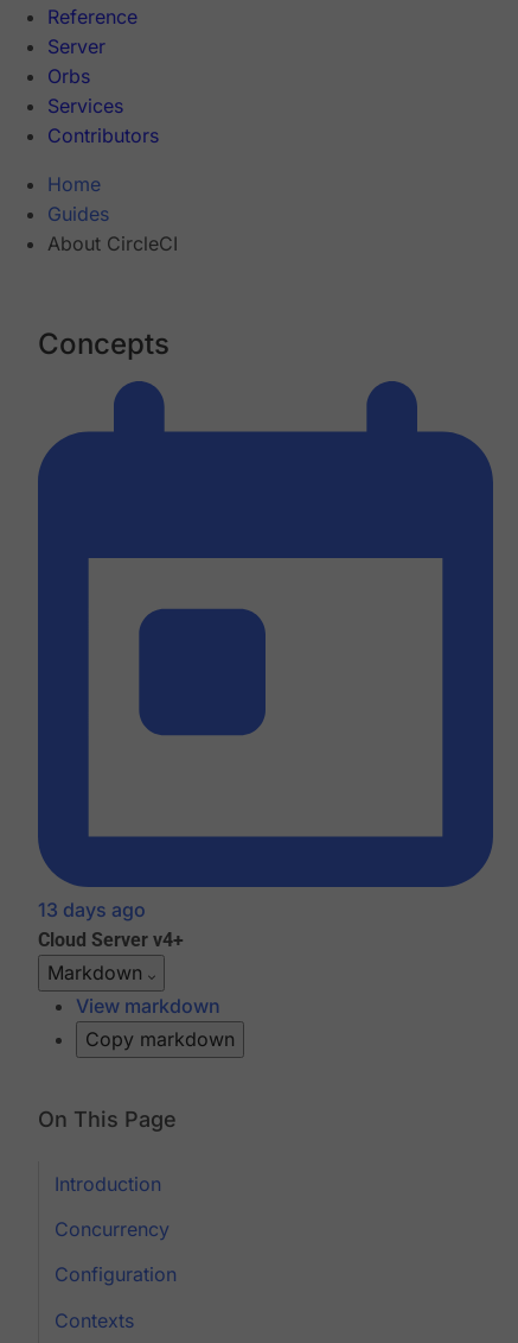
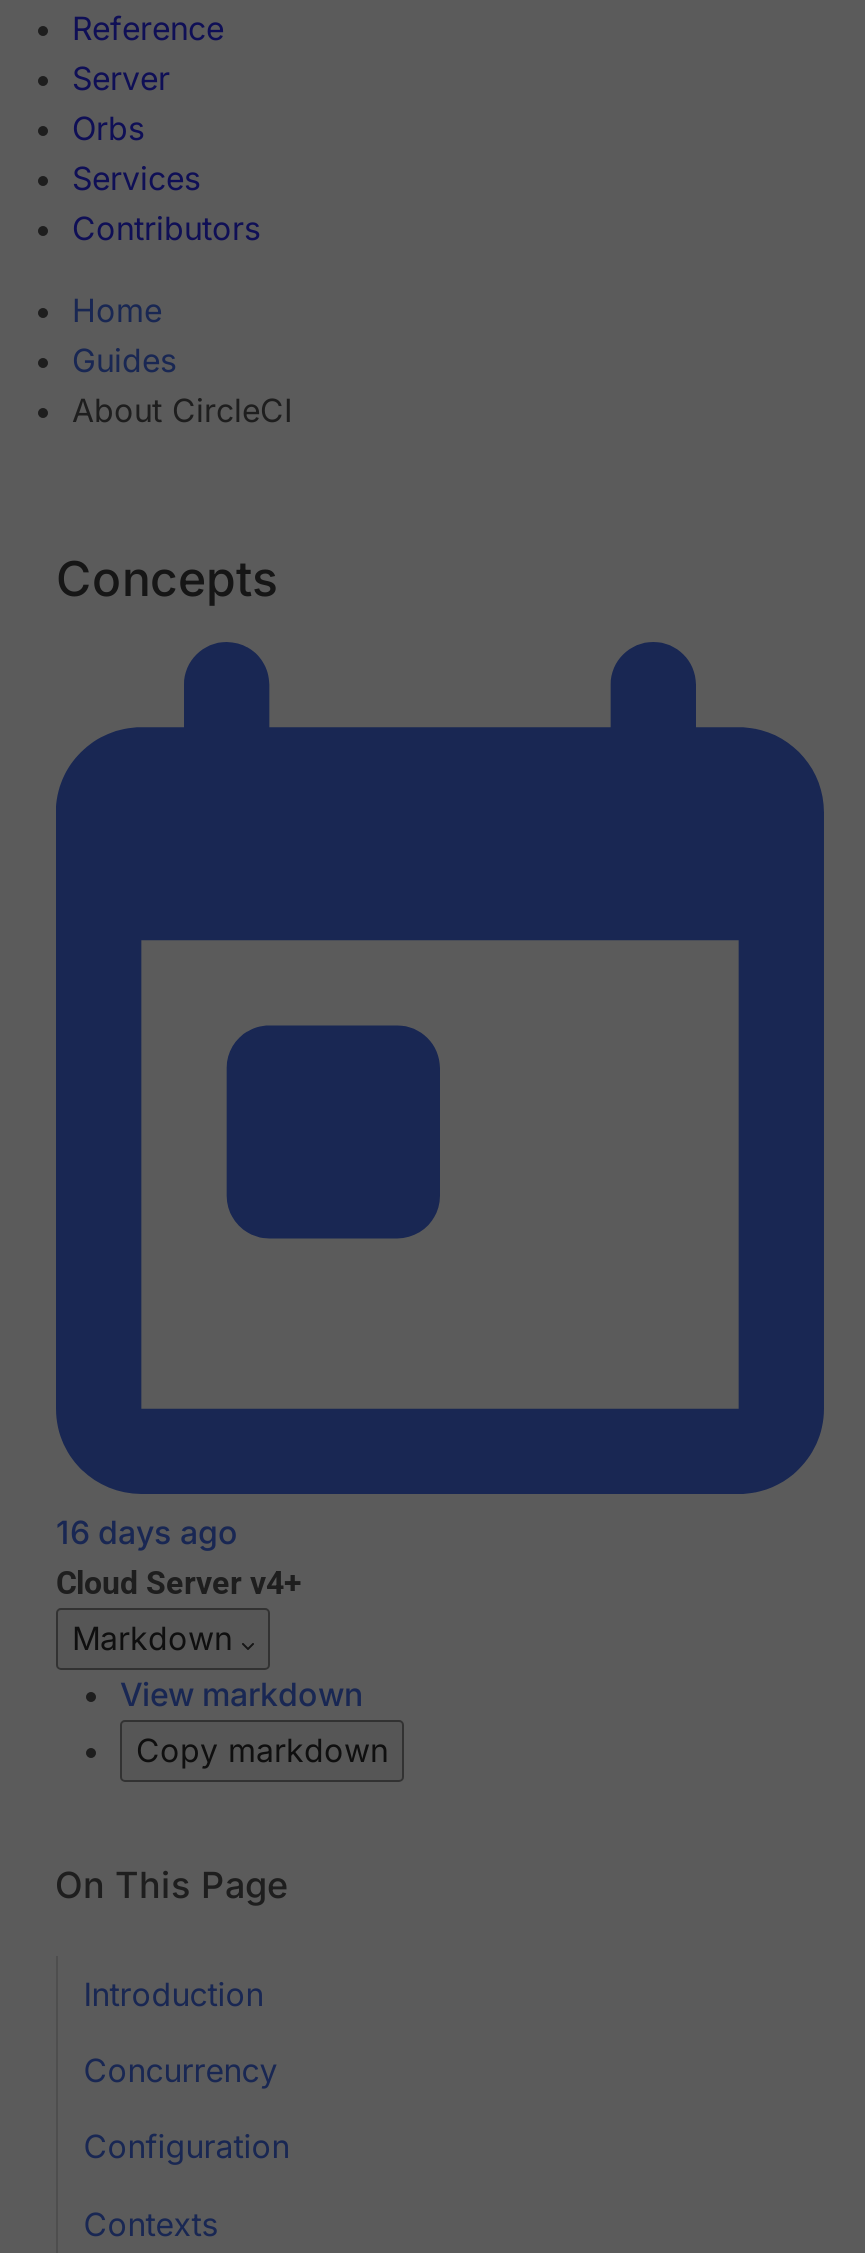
[38,898,146,922] 13 days ago -> [56,1513,238,1553] 16 days ago

